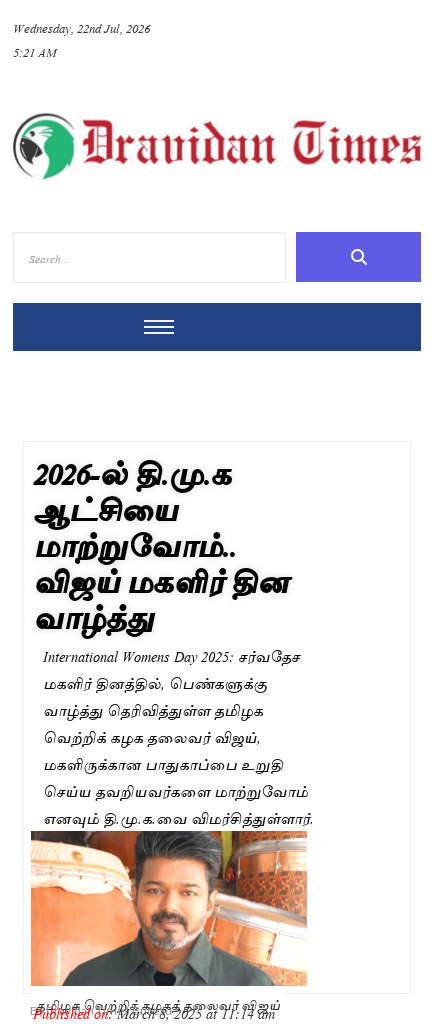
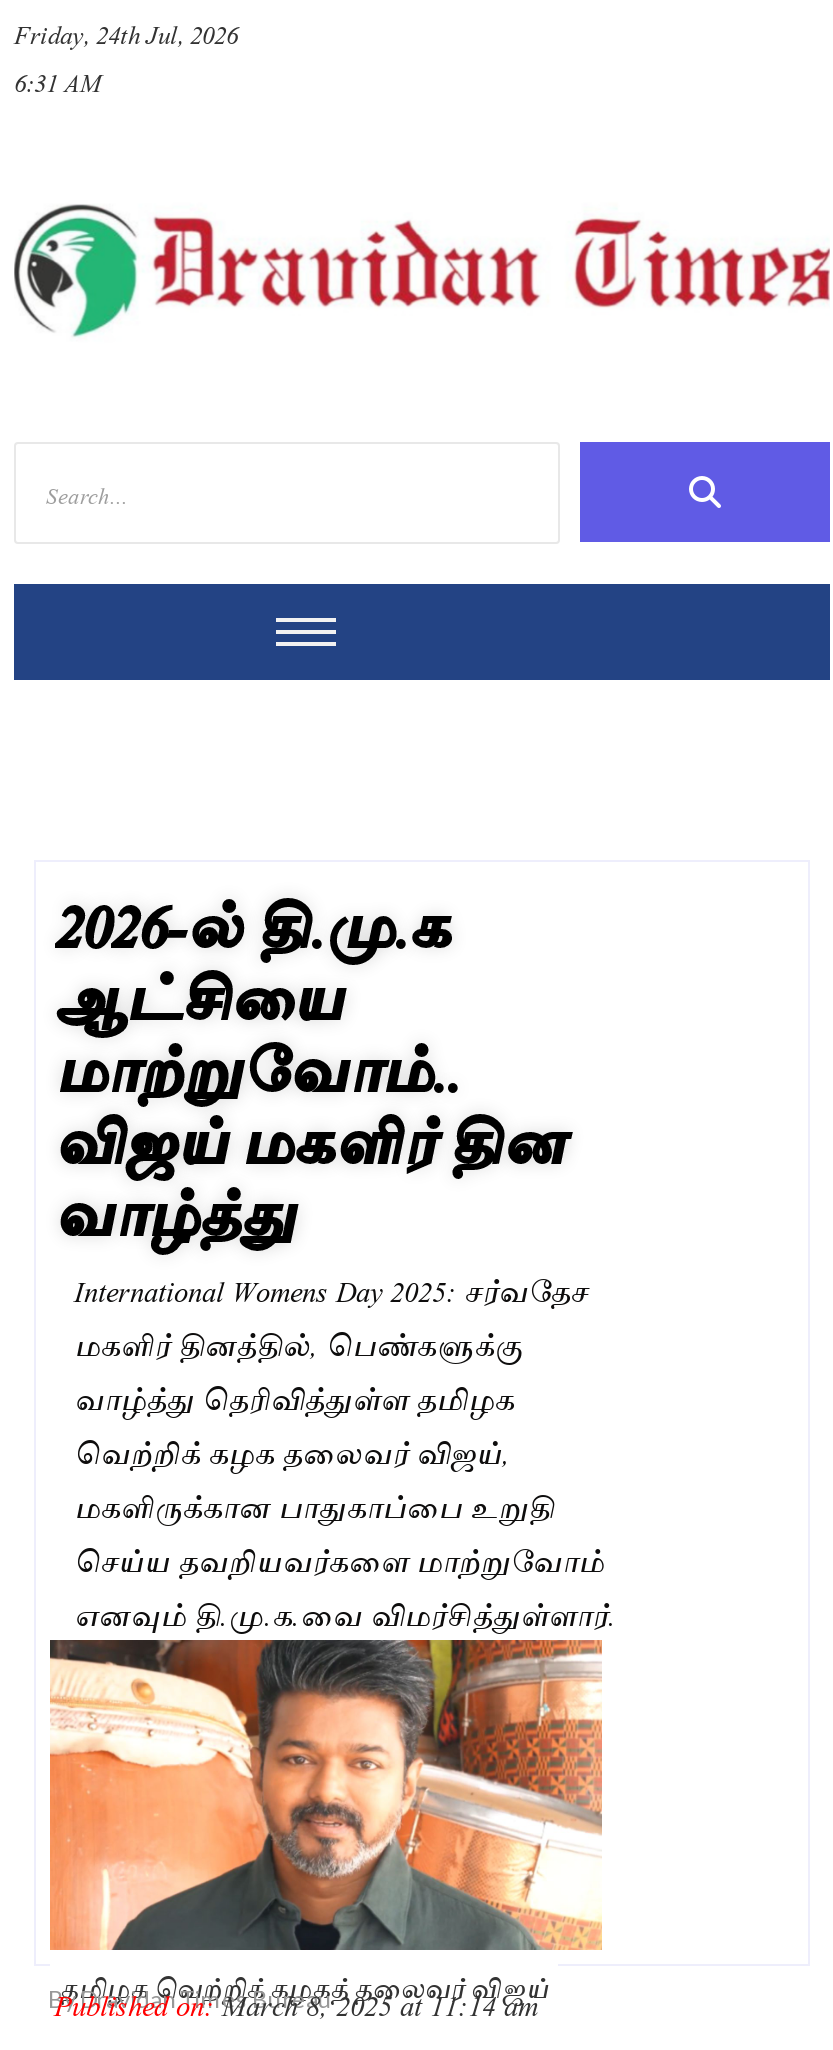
[13,16,150,38] Wednesday, 22nd Jul, 2026 -> [14,10,238,54] Friday, 24th Jul, 2026
[13,40,57,62] 5:21 AM -> [14,58,102,102] 6:31 AM

